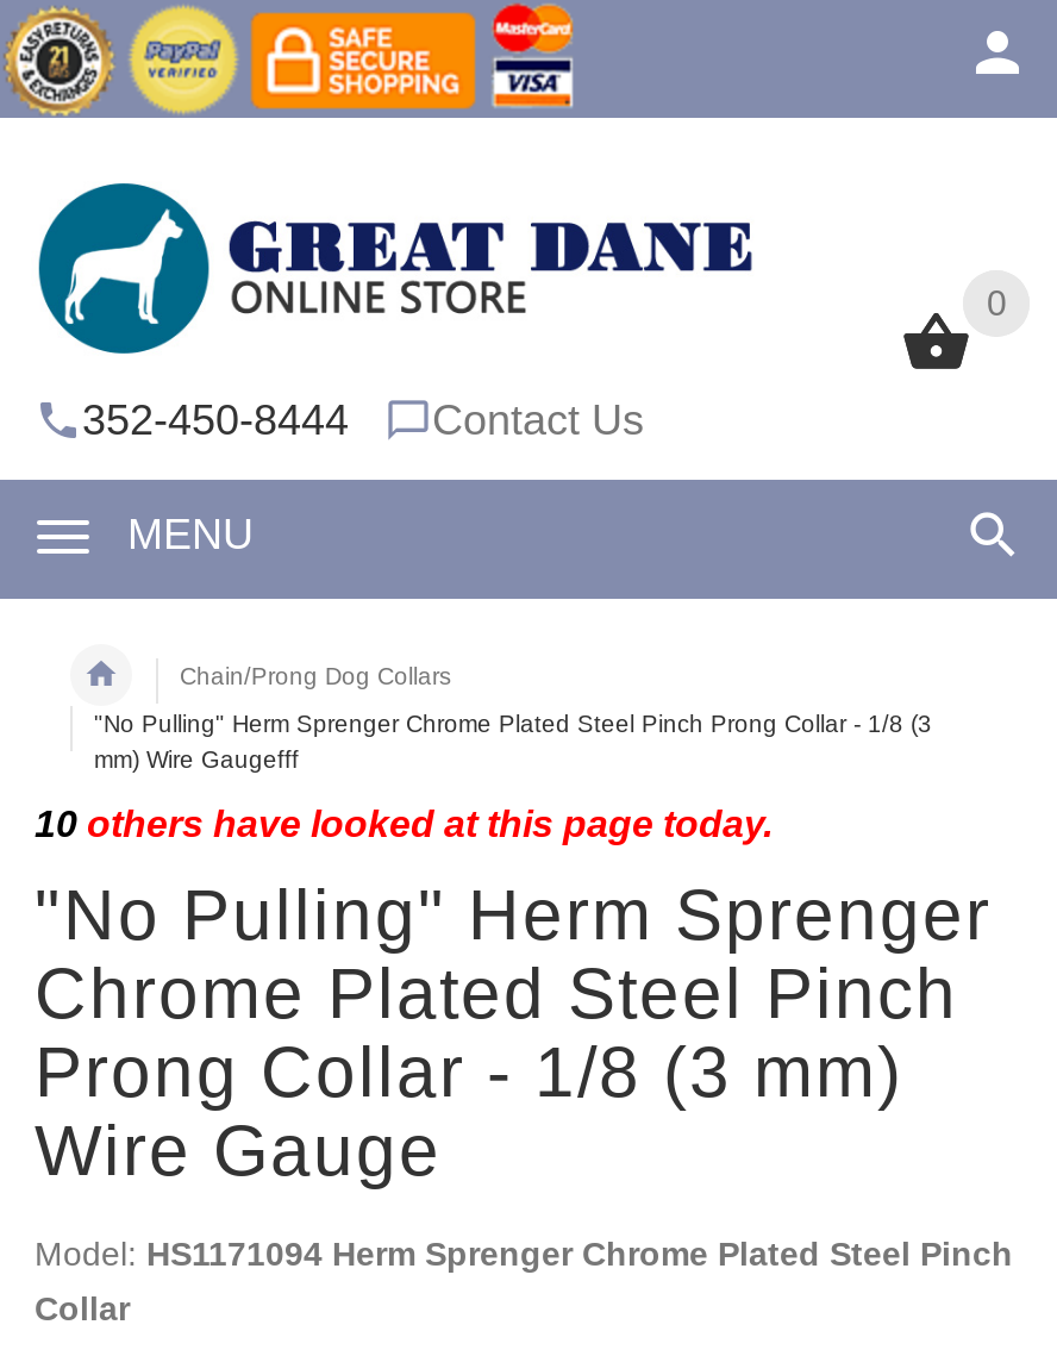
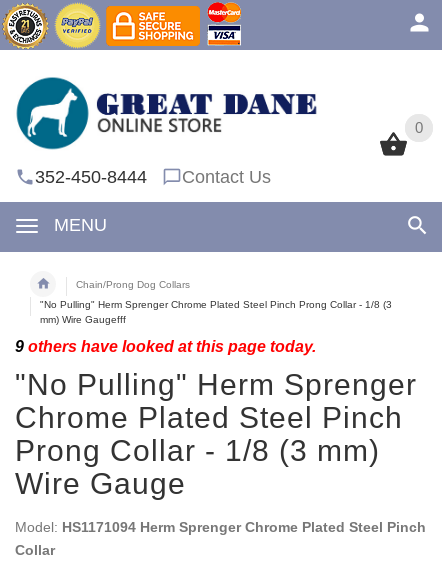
[35,804,773,844] 10 others have looked at this page today. -> [15,338,316,355] 9 others have looked at this page today.

